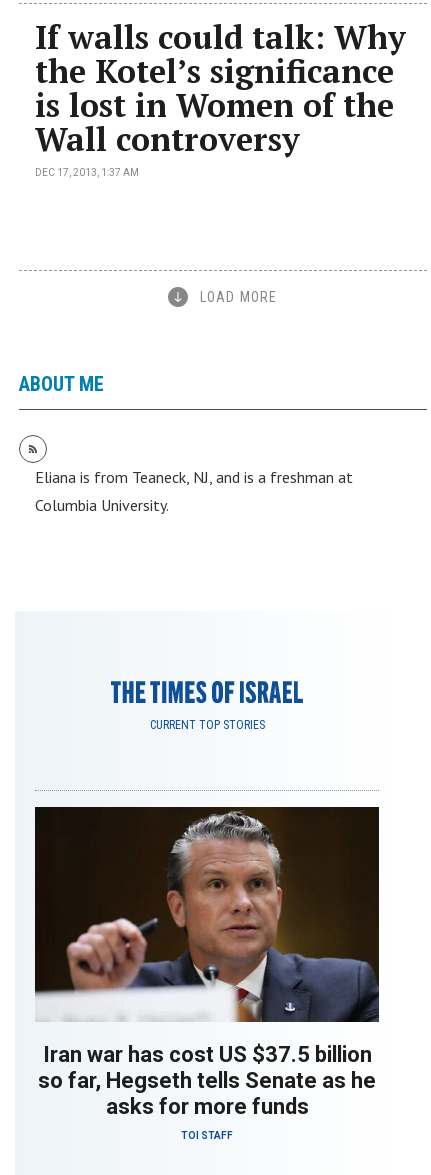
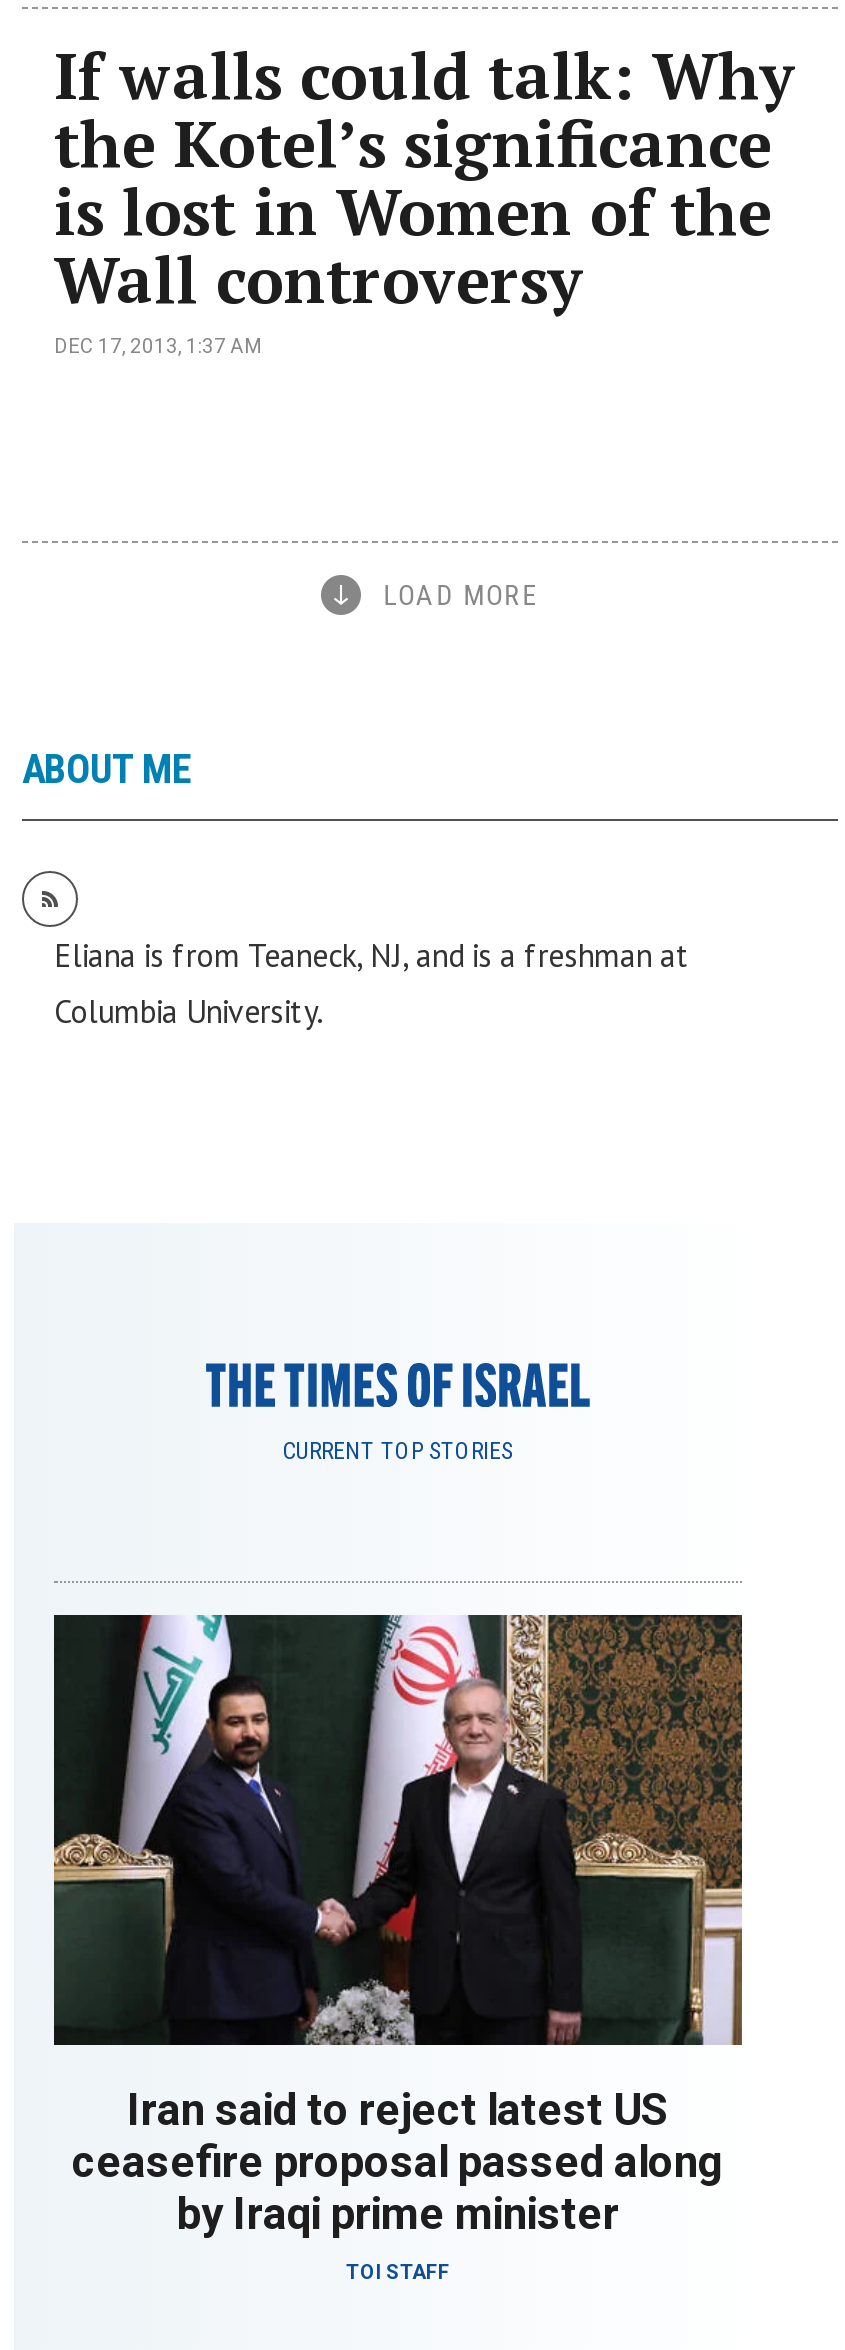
[34,806,380,1119] [image] | Iran war has cost US $37.5 billion | so far, Hegseth tells Senate as he | asks for more funds -> [52,1613,744,2239] [image] | Iran said to reject latest US | ceasefire proposal passed along | by Iraqi prime minister

